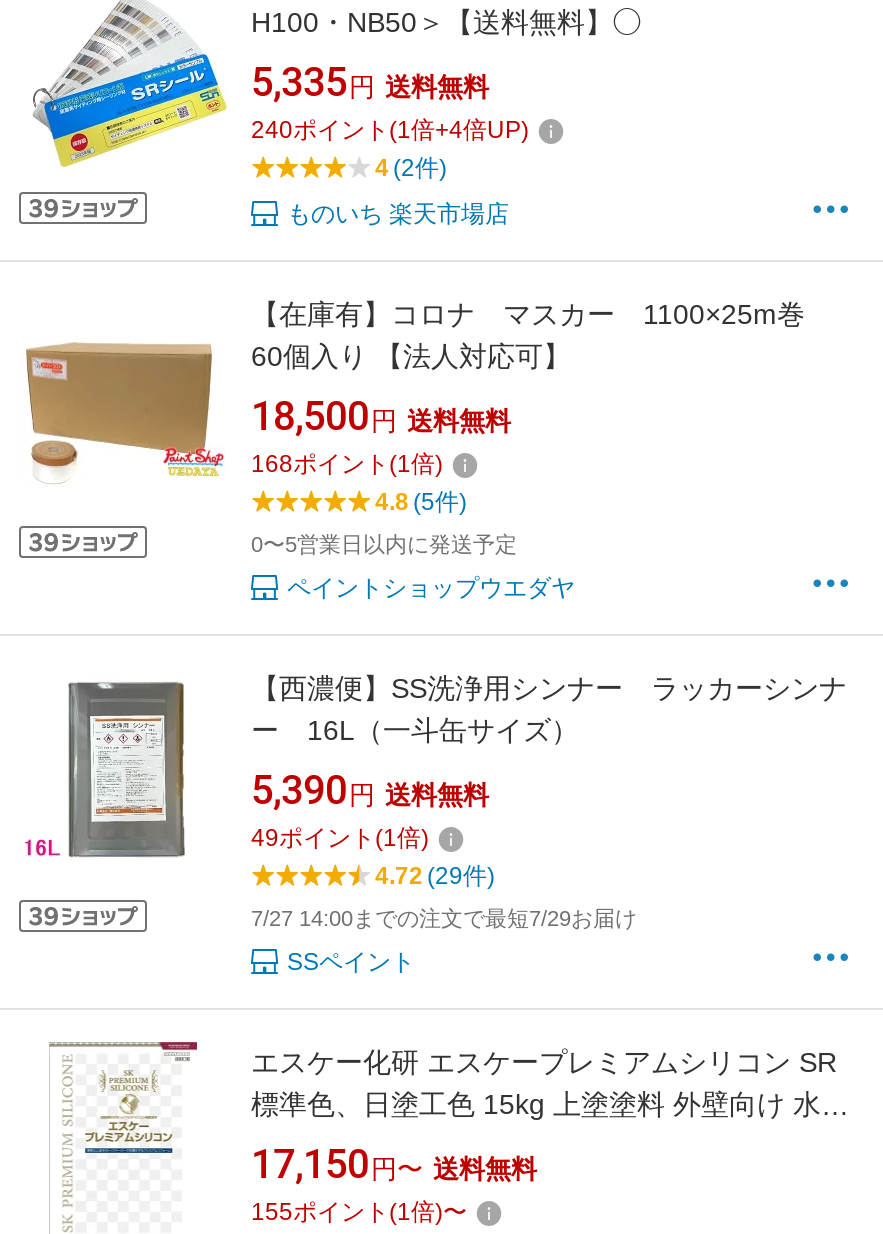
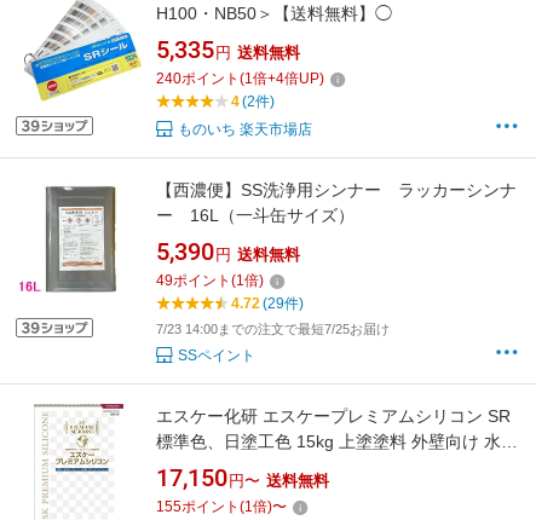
[23,299,833,603] [image] | 【在庫有】コロナ マスカー 1100×25m巻 | 60個入り 【法人対応可】 | 18,500円 送料無料 | 168ポイント(1倍) | 4.8 (5件) | 0〜5営業日以内に発送予定 | ペイントショップウエダヤ -> none
[251,907,637,931] 7/27 14:00までの注文で最短7/29お届け -> [156,322,390,337] 7/23 14:00までの注文で最短7/25お届け

